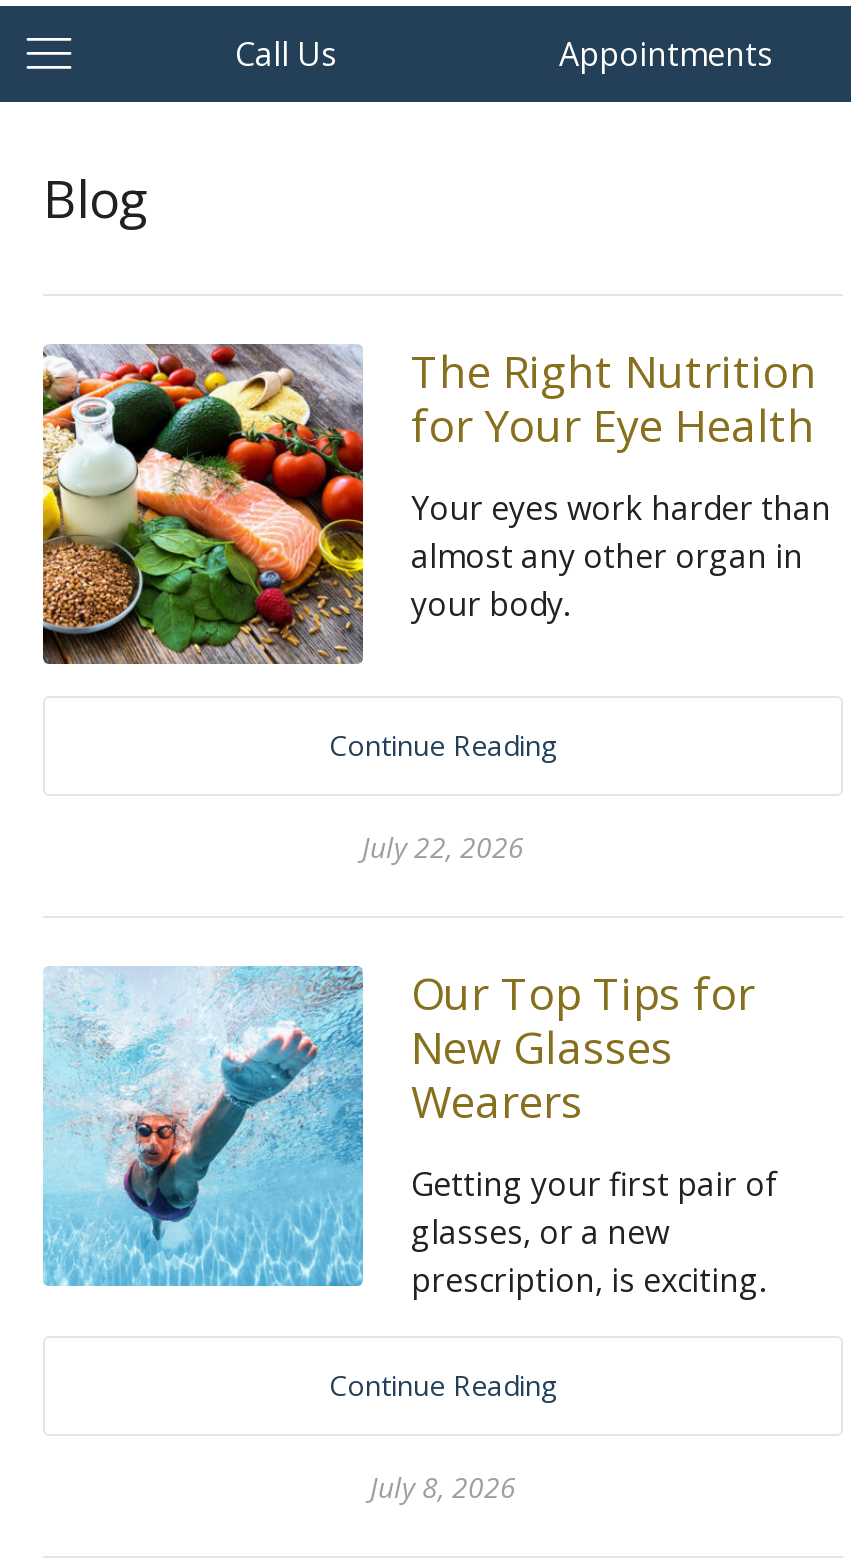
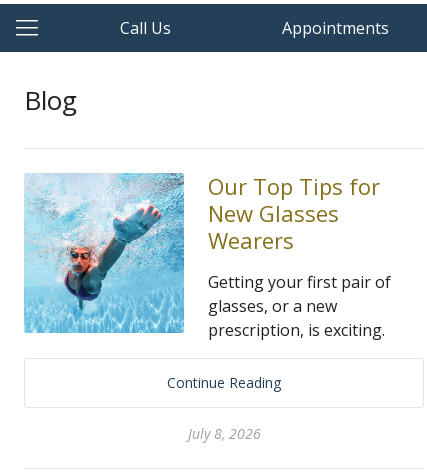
[41,340,831,866] [image] | The Right Nutrition | for Your Eye Health | Your eyes work harder than | almost any other organ in | your body. | Continue Reading | July 22, 2026 -> none

